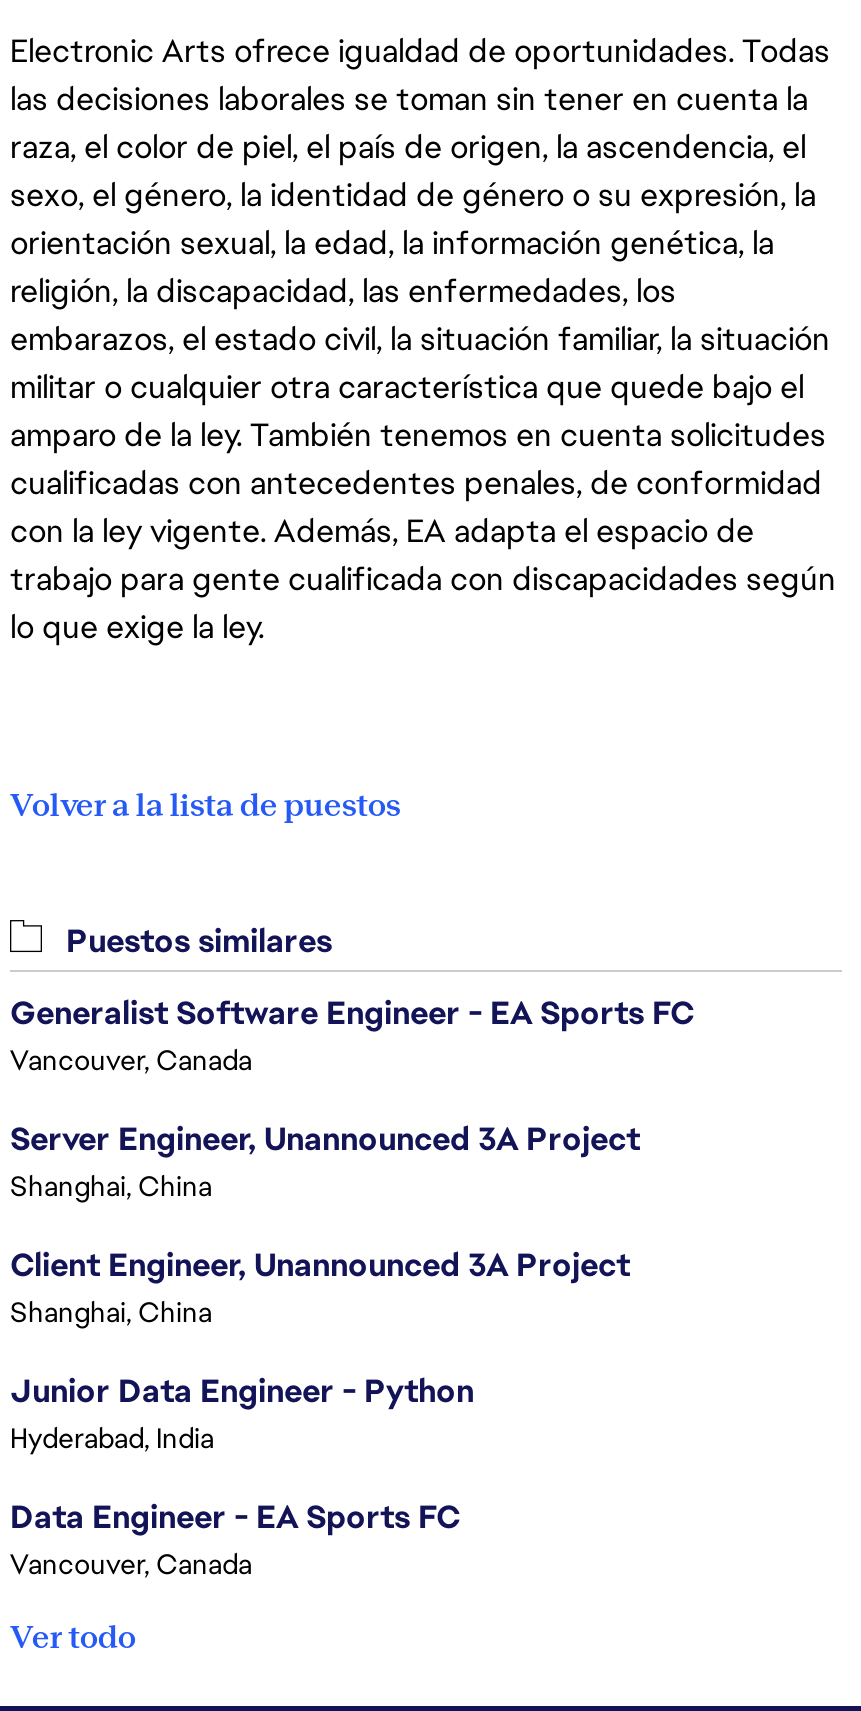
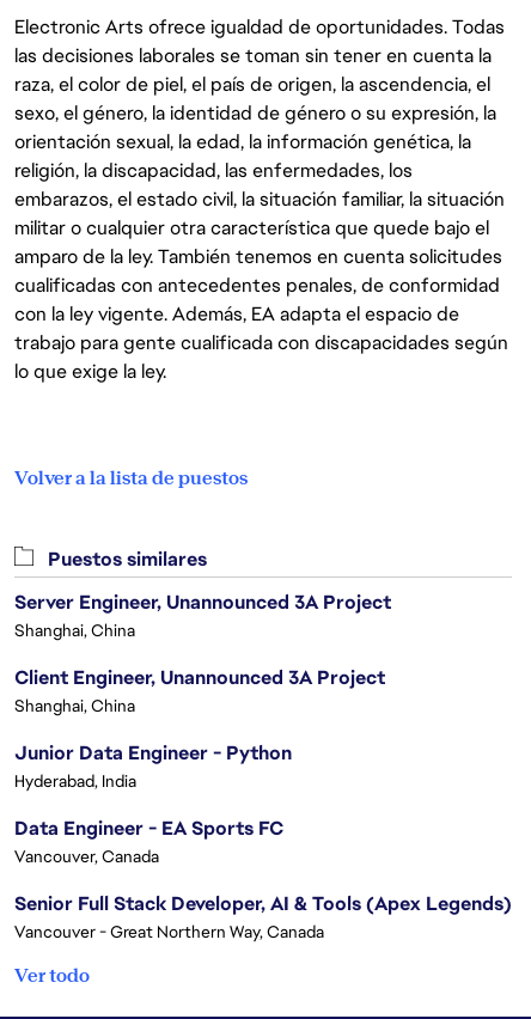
[10,992,694,1078] Generalist Software Engineer - EA Sports FC | Vancouver, Canada -> none
moved [10,1118,640,1582] -> [14,590,391,867]: Server Engineer, Unannounced 3A Project | Shanghai, China | Client Engineer, Unannounced 3A Project | Shanghai, China | Junior Data Engineer - Python | Hyderabad, India | Data Engineer - EA Sports FC | Vancouver, Canada
none -> [14,891,512,942] Senior Full Stack Developer, AI & Tools (Apex Legends) | Vancouver - Great Northern Way, Canada

